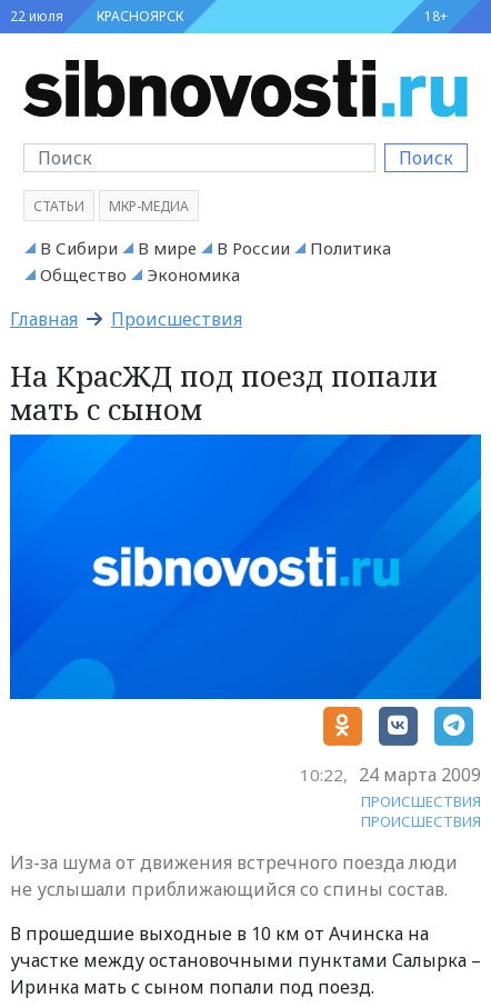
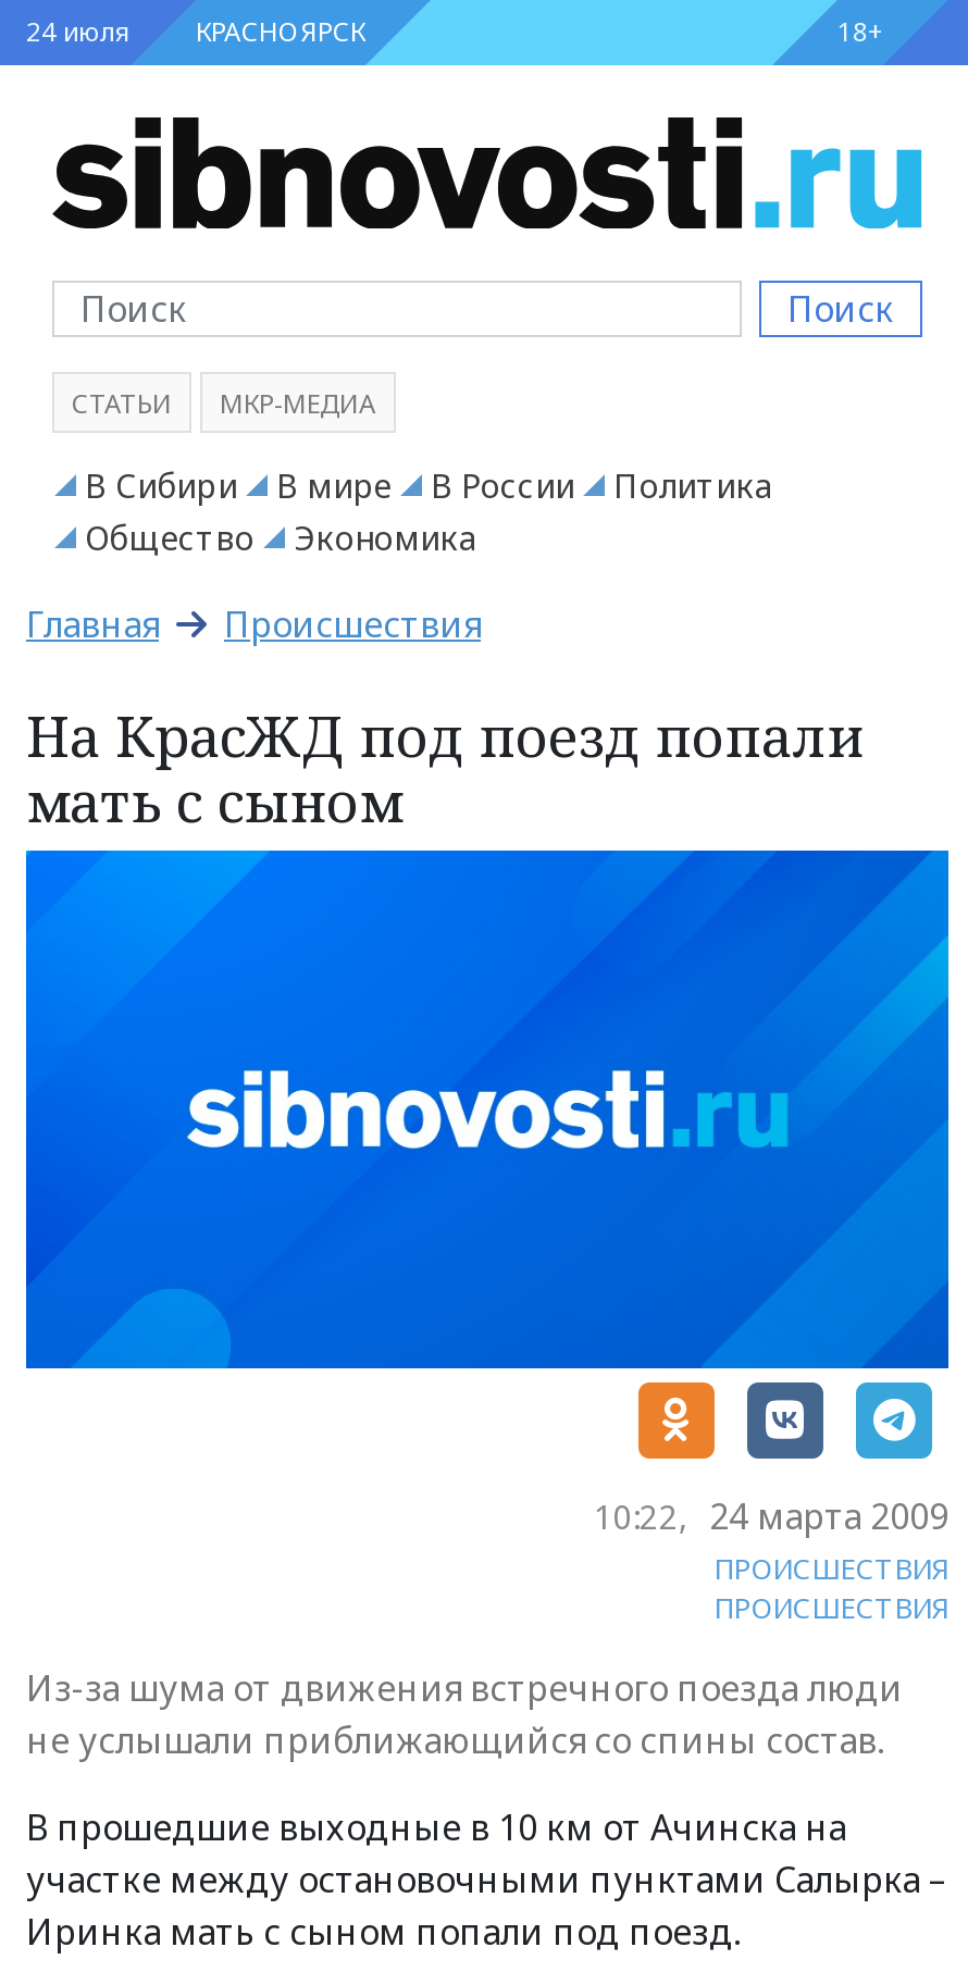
[10,7,183,26] 22 июля КРАСНОЯРСК -> [26,13,365,50] 24 июля КРАСНОЯРСК

